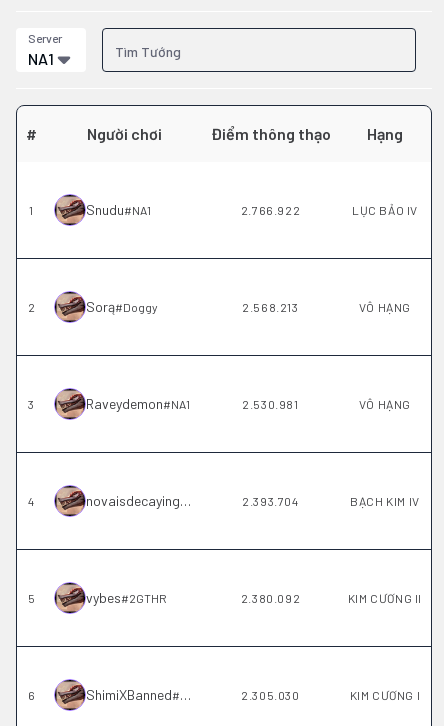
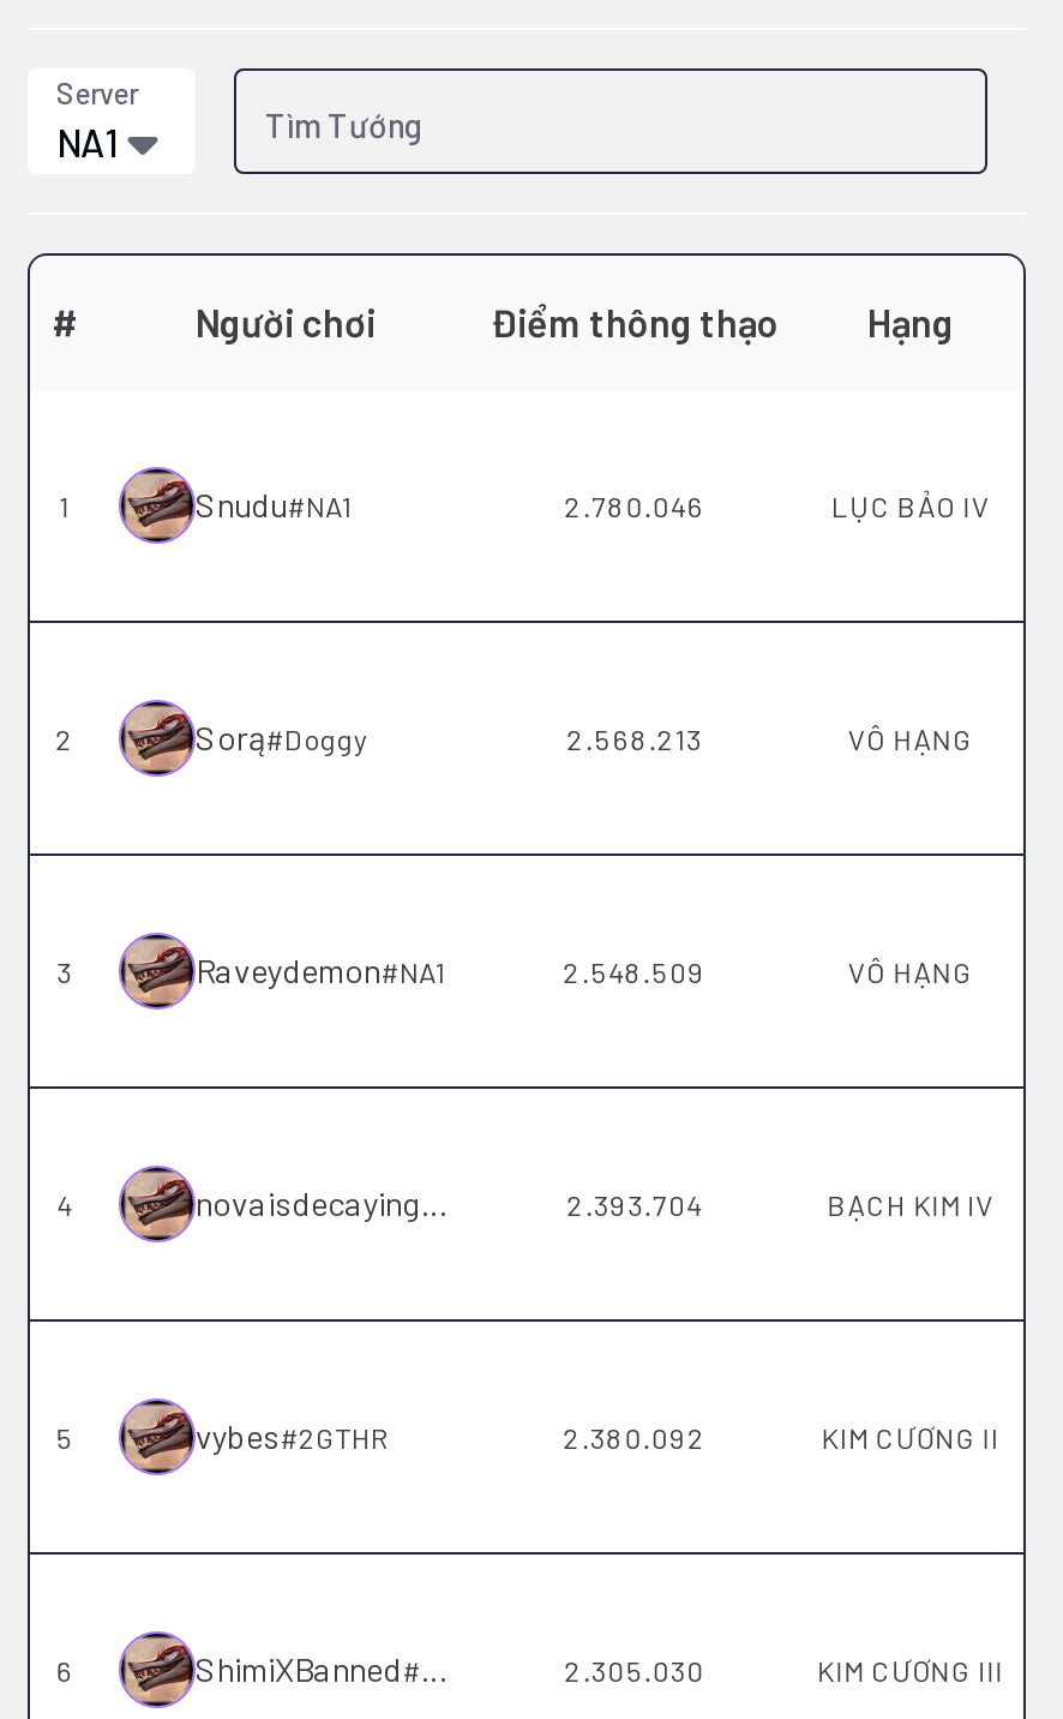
[241,203,300,217] 2.766.922 -> [565,489,705,522] 2.780.046
[242,397,299,411] 2.530.981 -> [563,954,706,988] 2.548.509
[350,688,420,702] KIM CƯƠNG I -> [817,1653,1004,1687] KIM CƯƠNG III

